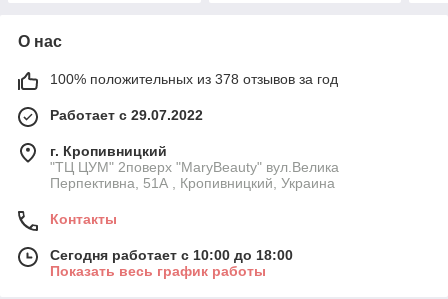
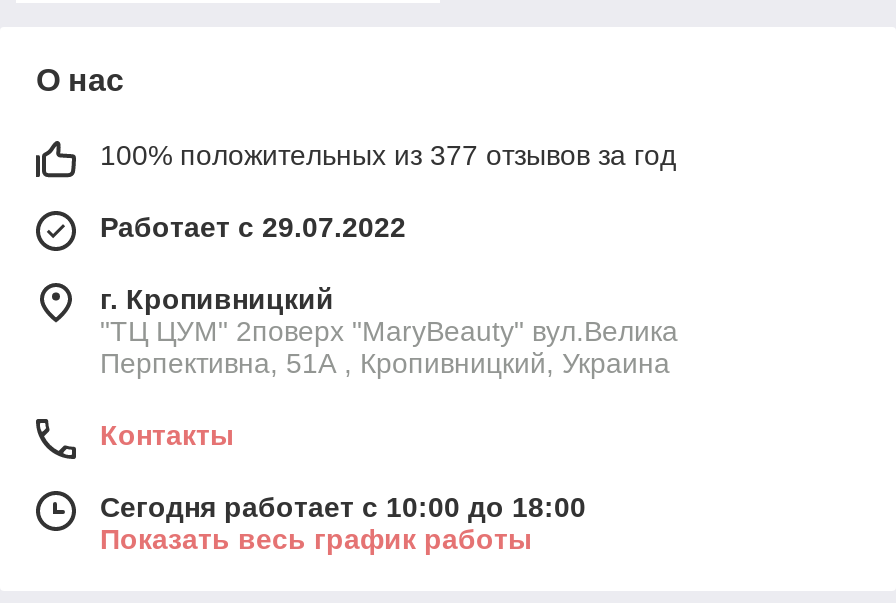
[50,71,338,87] 100% положительных из 378 отзывов за год -> [100,140,676,172] 100% положительных из 377 отзывов за год

